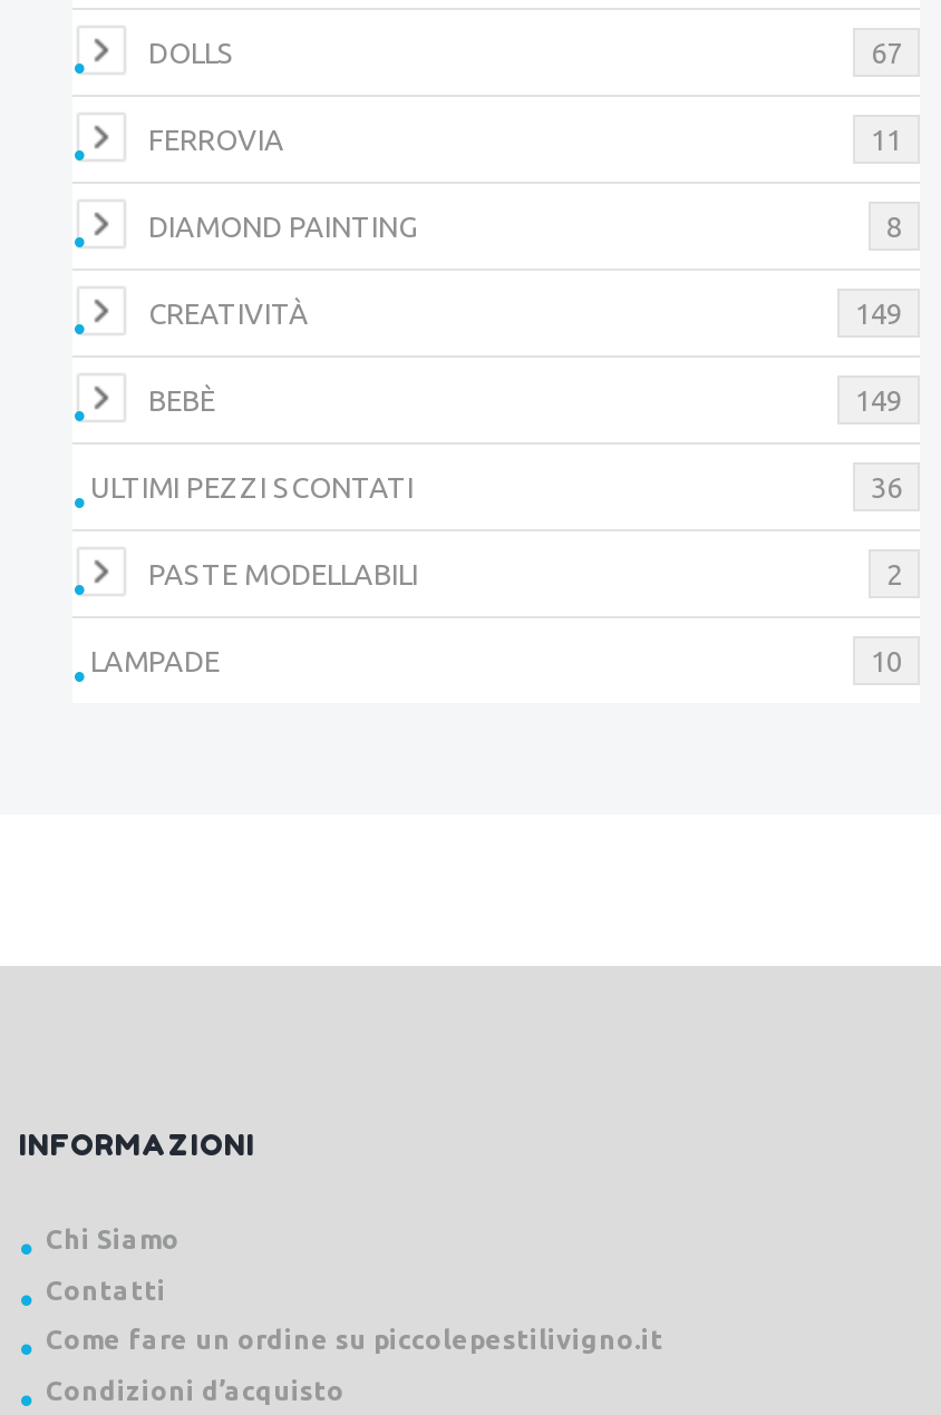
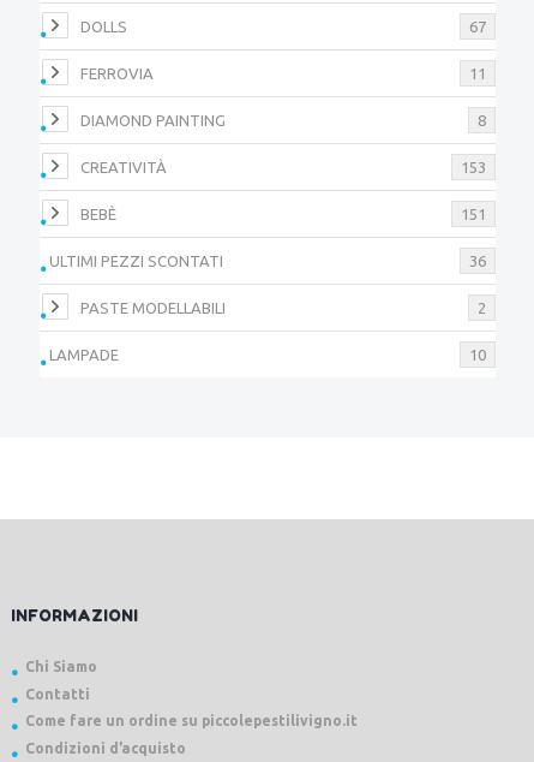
[855,297,902,329] 149 -> [461,159,486,175] 153
[855,384,902,416] 149 -> [461,206,486,222] 151

